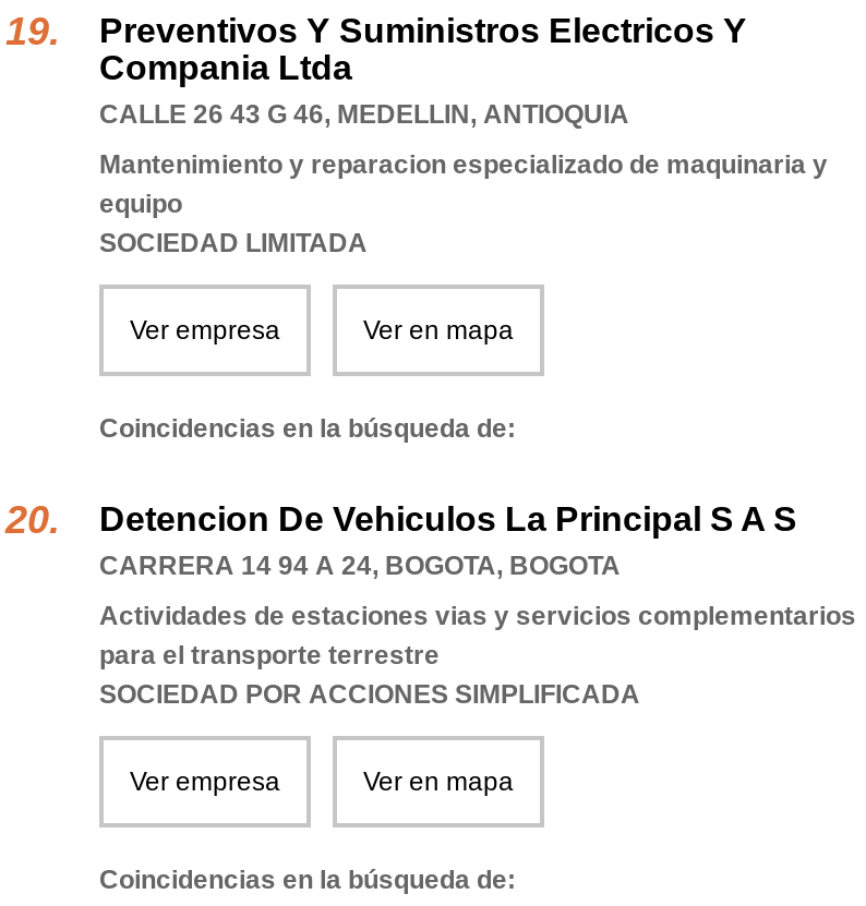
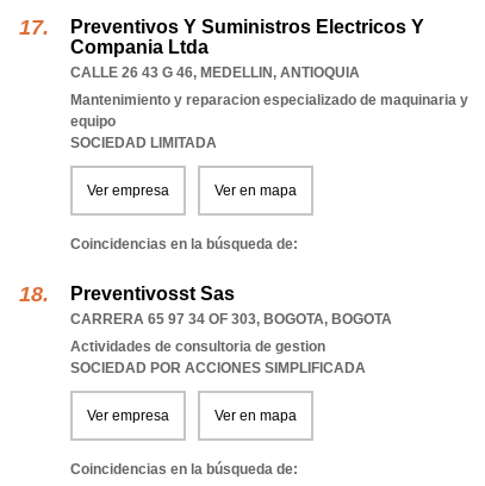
[99,500,797,581] Detencion De Vehiculos La Principal S A S | CARRERA 14 94 A 24, BOGOTA, BOGOTA -> [70,283,392,328] Preventivosst Sas | CARRERA 65 97 34 OF 303, BOGOTA, BOGOTA
[99,601,856,671] Actividades de estaciones vias y servicios complementarios | para el transporte terrestre -> [70,338,325,355] Actividades de consultoria de gestion

